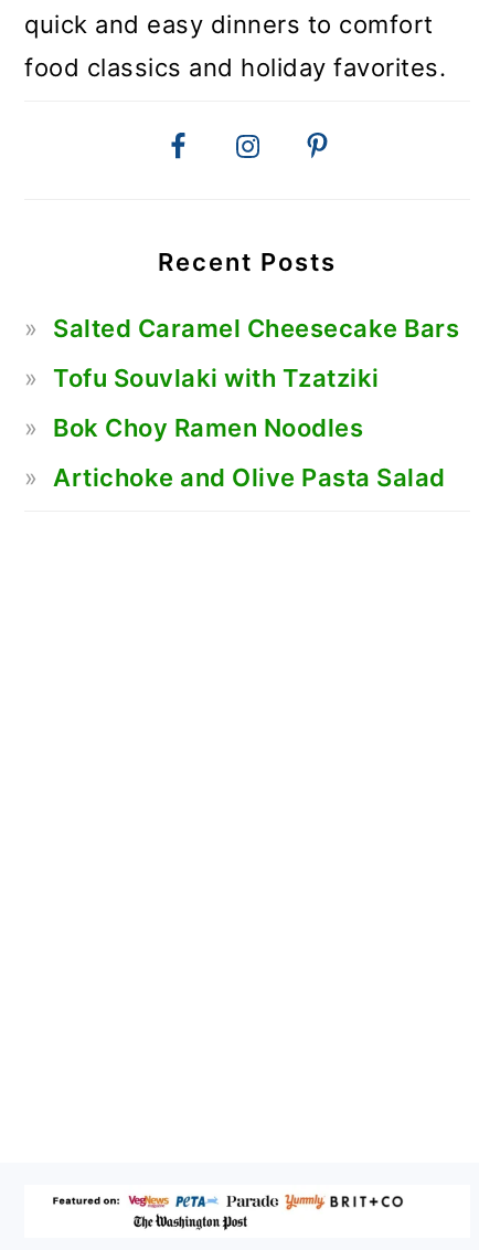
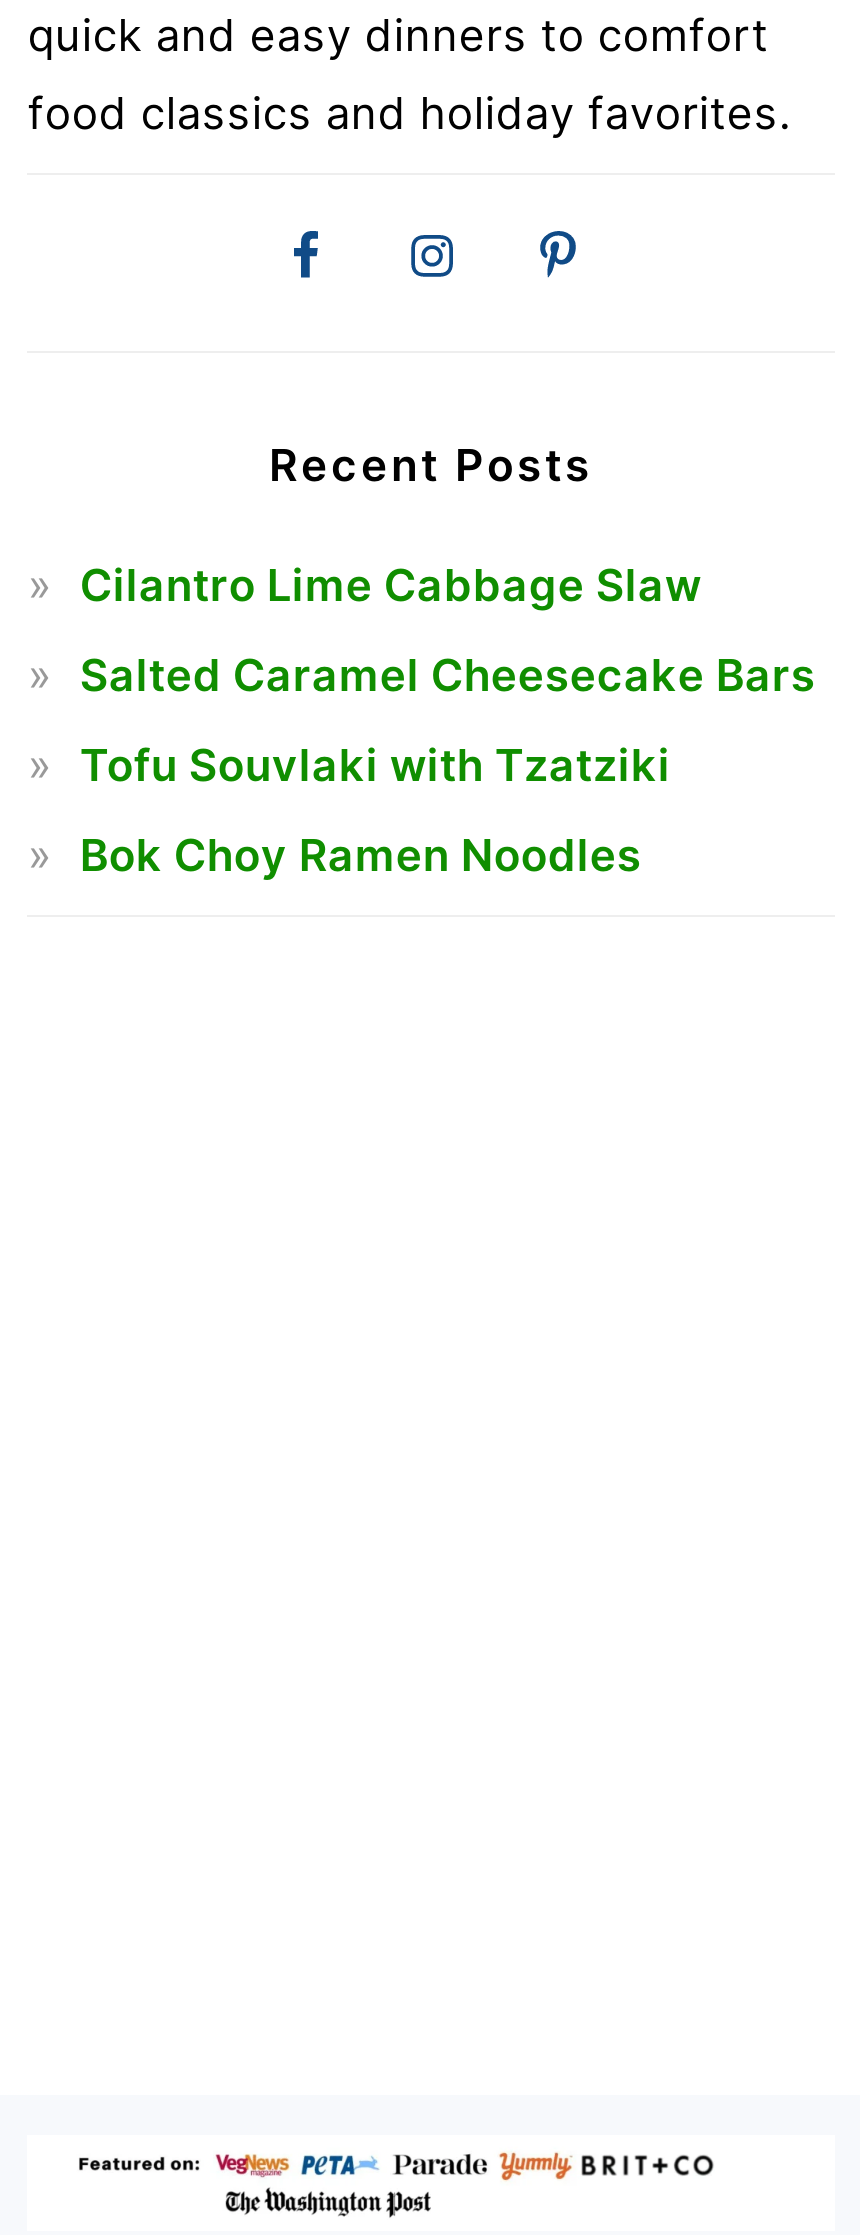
none -> [80,559,702,611] Cilantro Lime Cabbage Slaw
moved [53,314,460,442] -> [80,649,816,881]: Salted Caramel Cheesecake Bars | Tofu Souvlaki with Tzatziki | Bok Choy Ramen Noodles
[53,463,446,491] Artichoke and Olive Pasta Salad -> none

